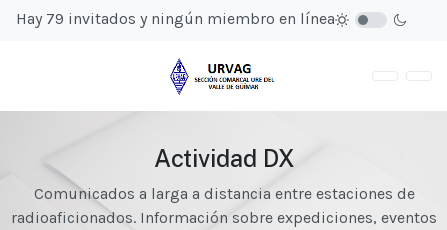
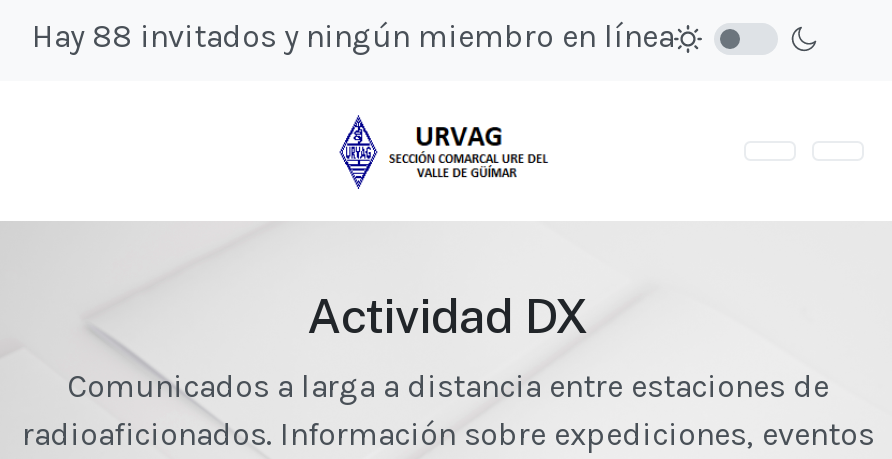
[16,9,335,28] Hay 79 invitados y ningún miembro en línea -> [32,16,674,54] Hay 88 invitados y ningún miembro en línea

